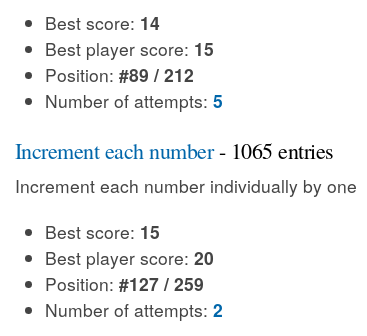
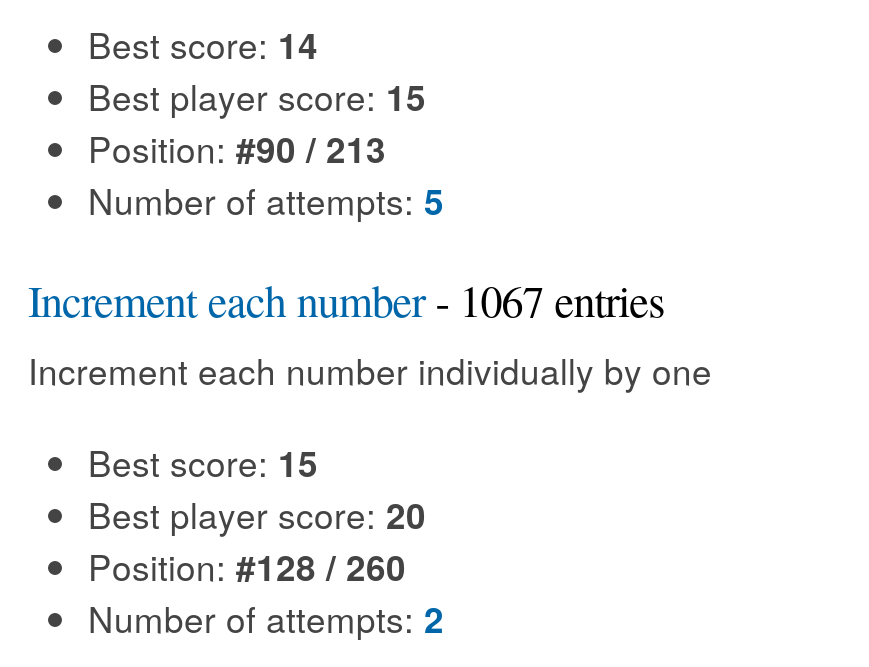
[45,61,194,86] Position: #89 / 212 -> [88,122,386,172] Position: #90 / 213
[15,135,334,164] Increment each number - 1065 entries -> [28,270,665,328] Increment each number - 1067 entries
[45,271,204,296] Position: #127 / 259 -> [88,541,406,591] Position: #128 / 260

